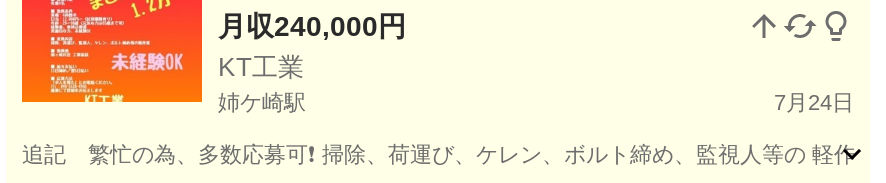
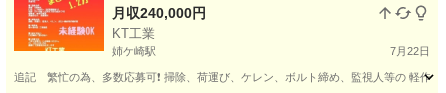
[774,90,854,114] 7月24日 -> [390,45,430,57] 7月22日

